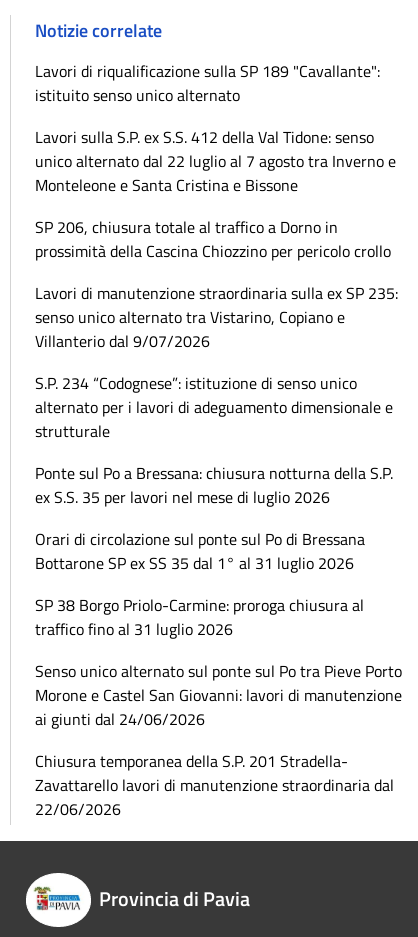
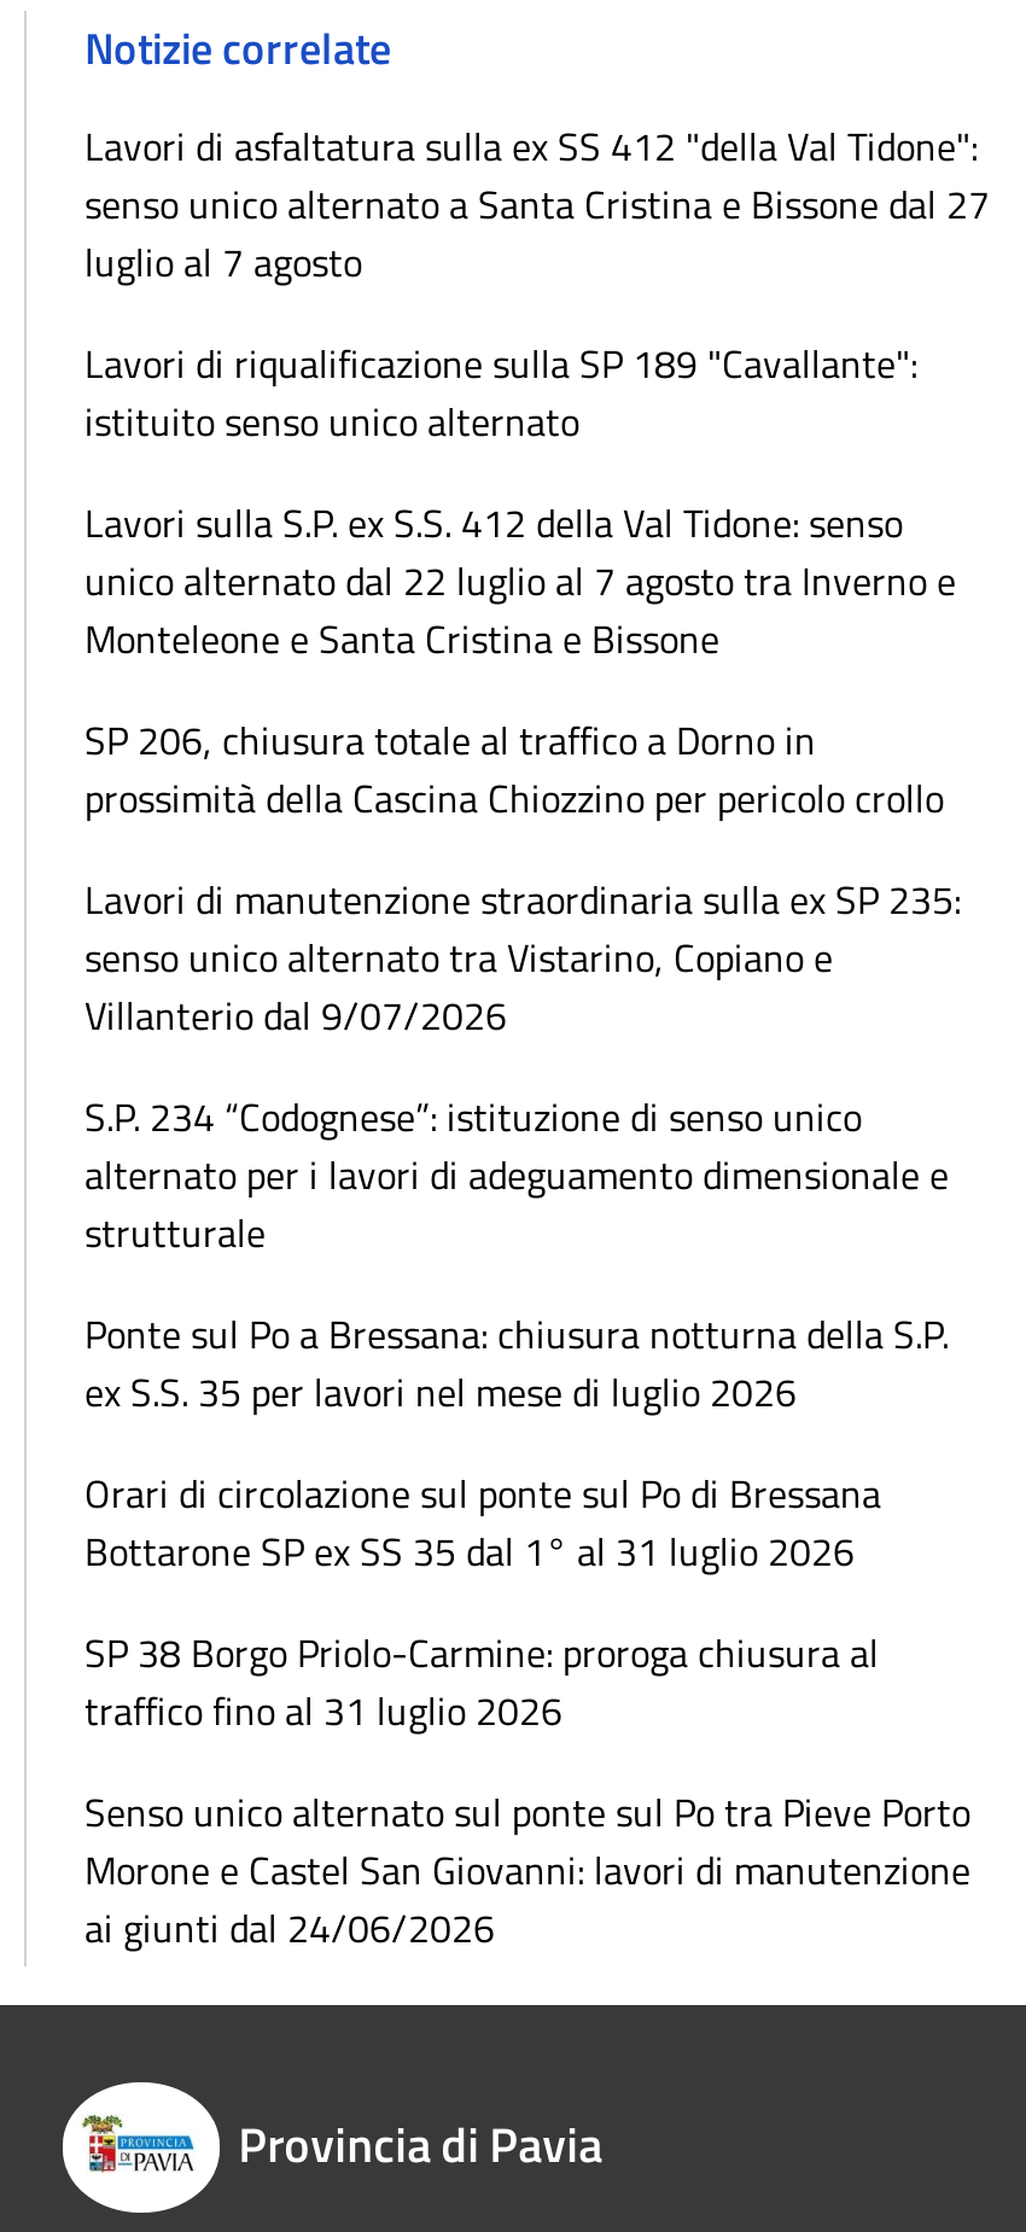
none -> [84,118,990,291] Lavori di asfaltatura sulla ex SS 412 "della Val Tidone": | senso unico alternato a Santa Cristina e Bissone dal 27 | luglio al 7 agosto
moved [35,59,402,731] -> [84,335,970,1957]: Lavori di riqualificazione sulla SP 189 "Cavallante": | istituito senso unico alternato | Lavori sulla S.P. ex S.S. 412 della Val Tidone: senso | ... | Morone e Castel San Giovanni: lavori di manutenzione | ai giunti dal 24/06/2026
[35,749,394,821] Chiusura temporanea della S.P. 201 Stradella- | Zavattarello lavori di manutenzione straordinaria dal | 22/06/2026 -> none

